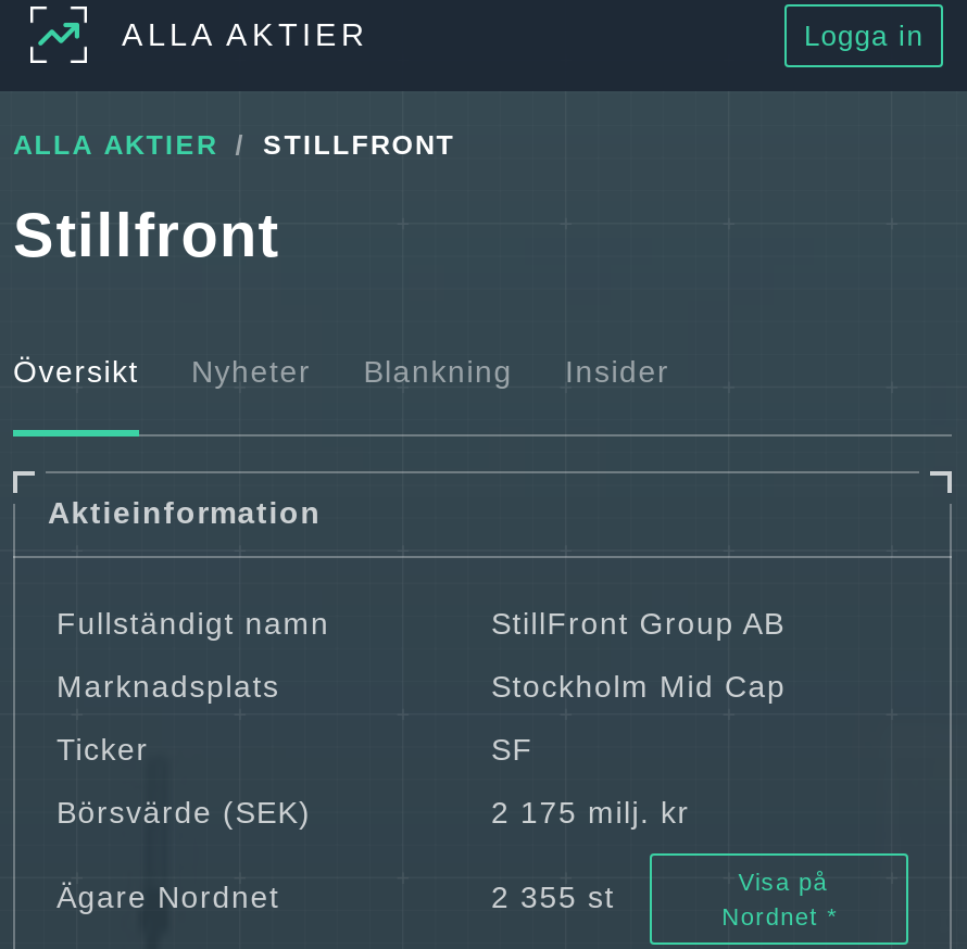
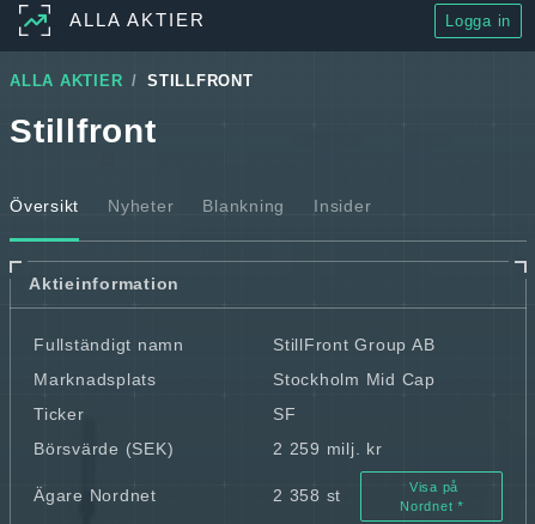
[491,794,690,829] 2 175 milj. kr -> [273,439,382,458] 2 259 milj. kr
[491,879,615,913] 2 355 st -> [273,485,341,504] 2 358 st

